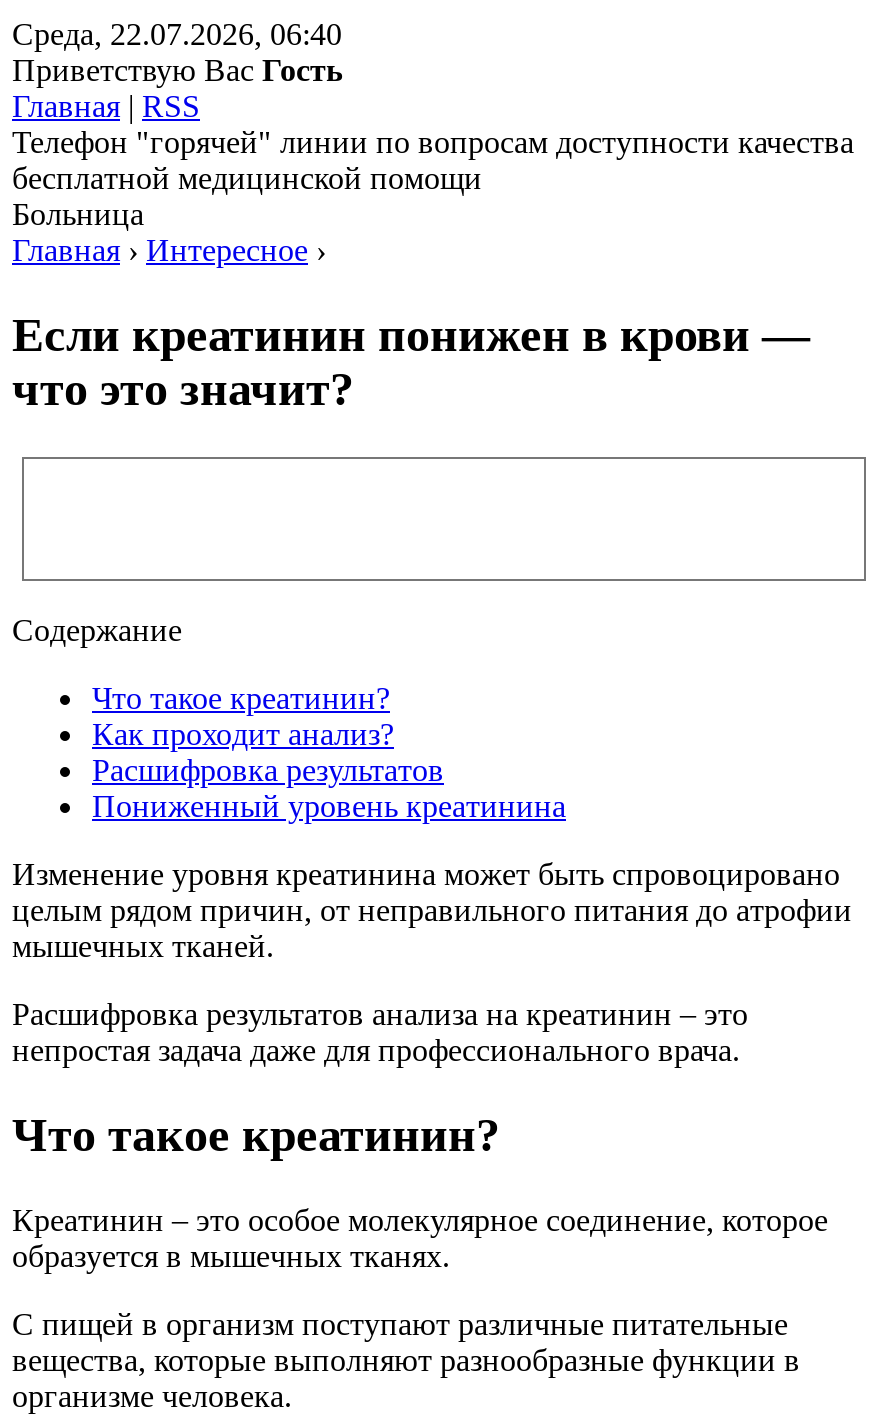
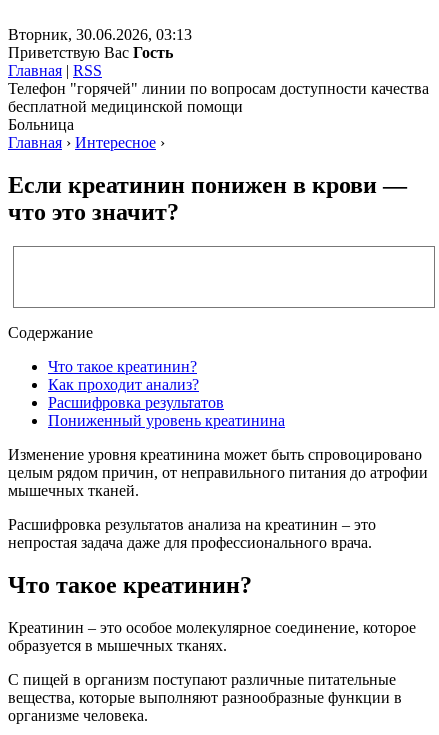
[12,17,342,51] Среда, 22.07.2026, 06:40 -> [8,26,192,43] Вторник, 30.06.2026, 03:13

